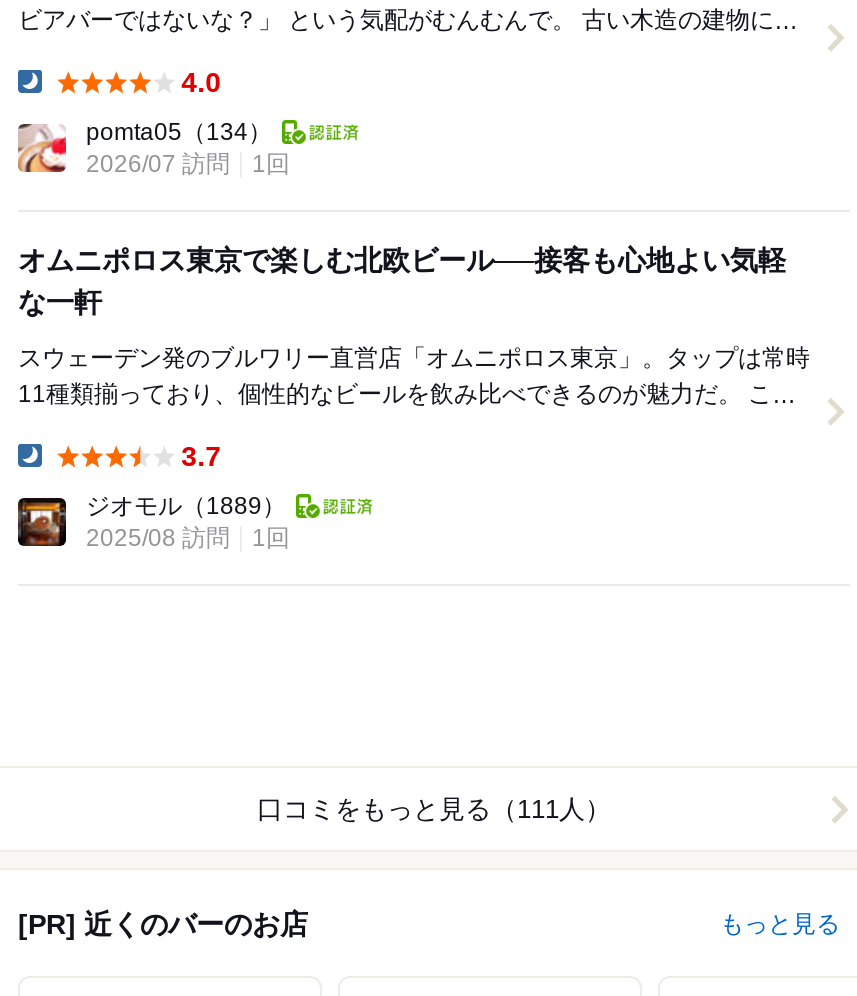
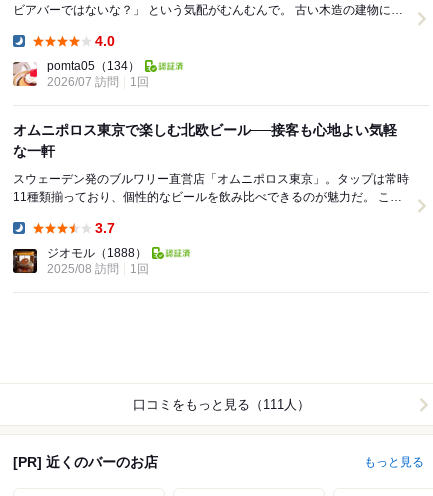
[86,493,286,521] ジオモル（1889） -> [47,246,147,260] ジオモル（1888）

